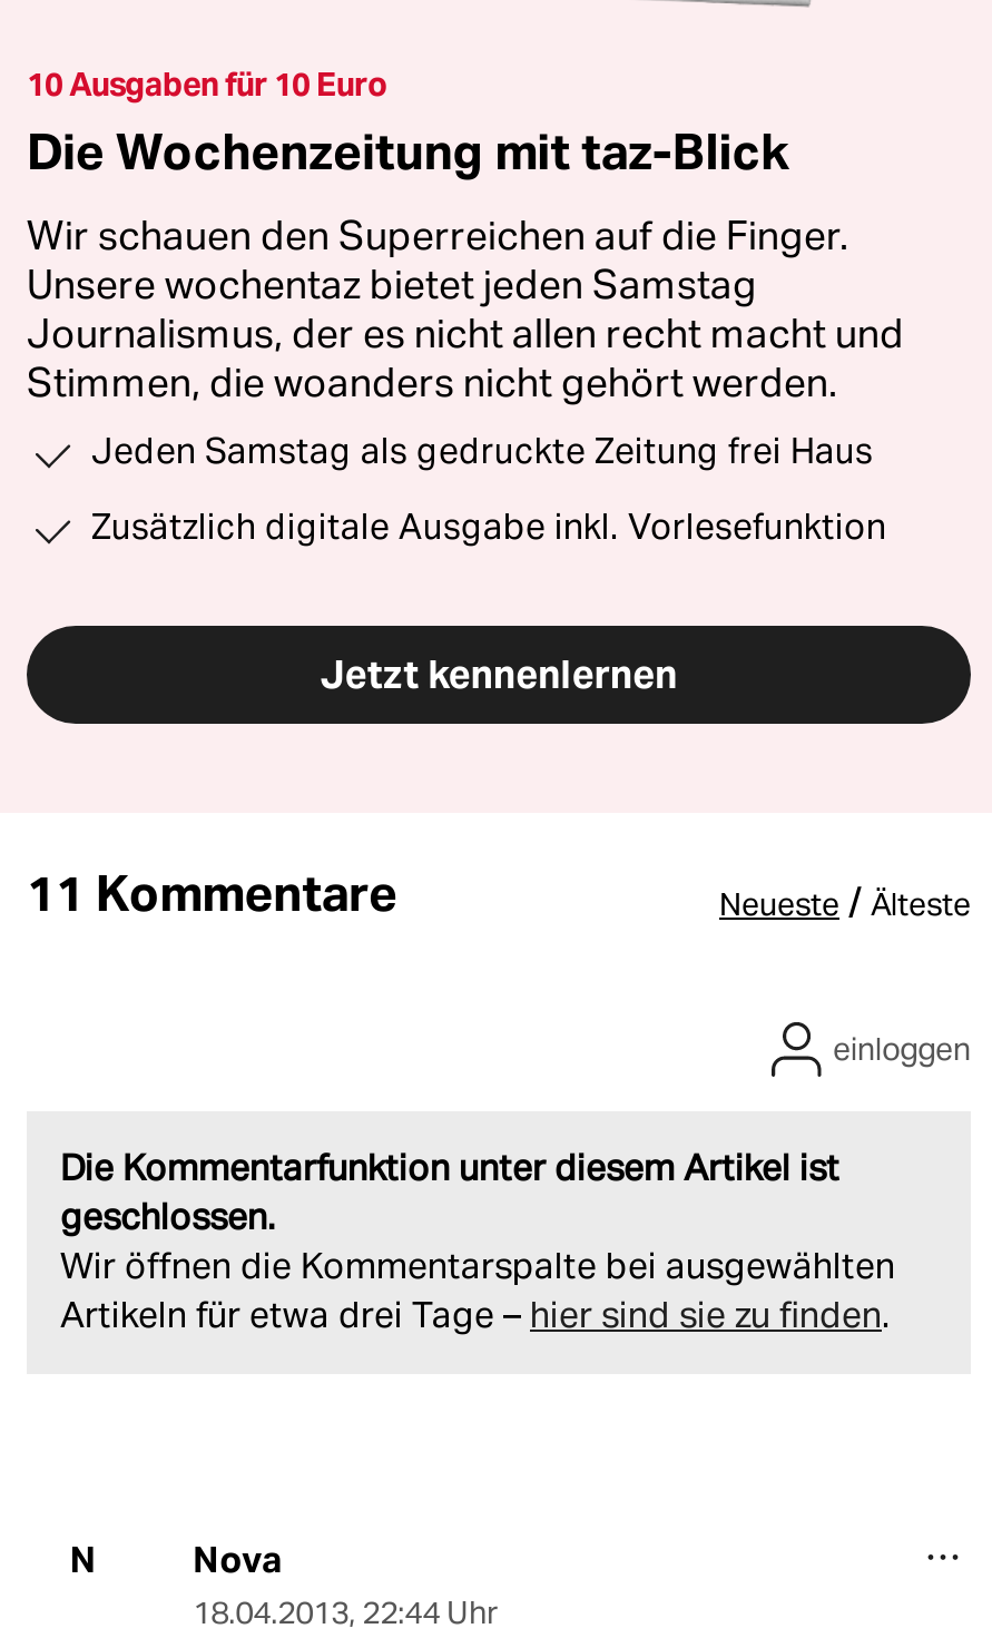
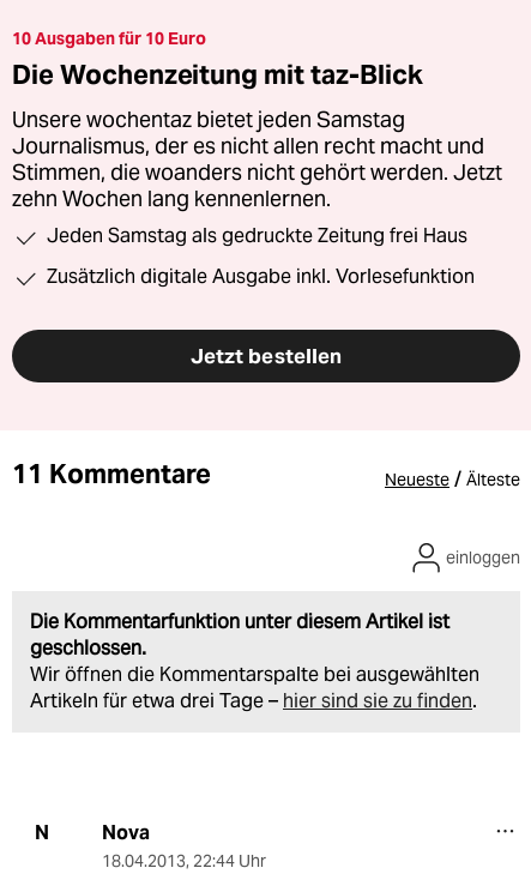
[27,211,848,260] Wir schauen den Superreichen auf die Finger. -> none
moved [27,260,904,358] -> [12,106,484,159]: Unsere wochentaz bietet jeden Samstag | Journalismus, der es nicht allen recht macht und
[27,358,837,407] Stimmen, die woanders nicht gehört werden. -> [12,159,502,212] Stimmen, die woanders nicht gehört werden. Jetzt | zehn Wochen lang kennenlernen.
[320,650,678,699] Jetzt kennenlernen -> [190,343,342,369] Jetzt bestellen

